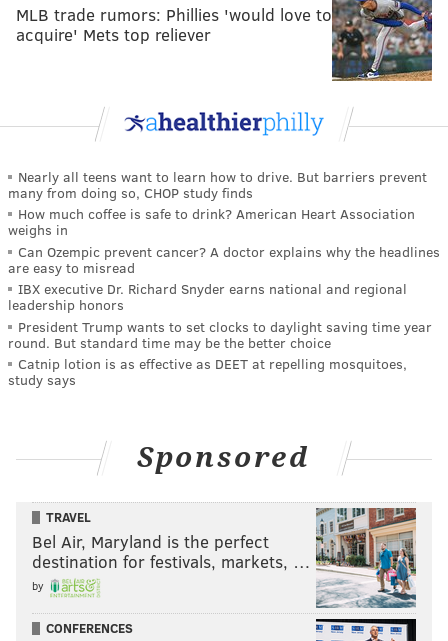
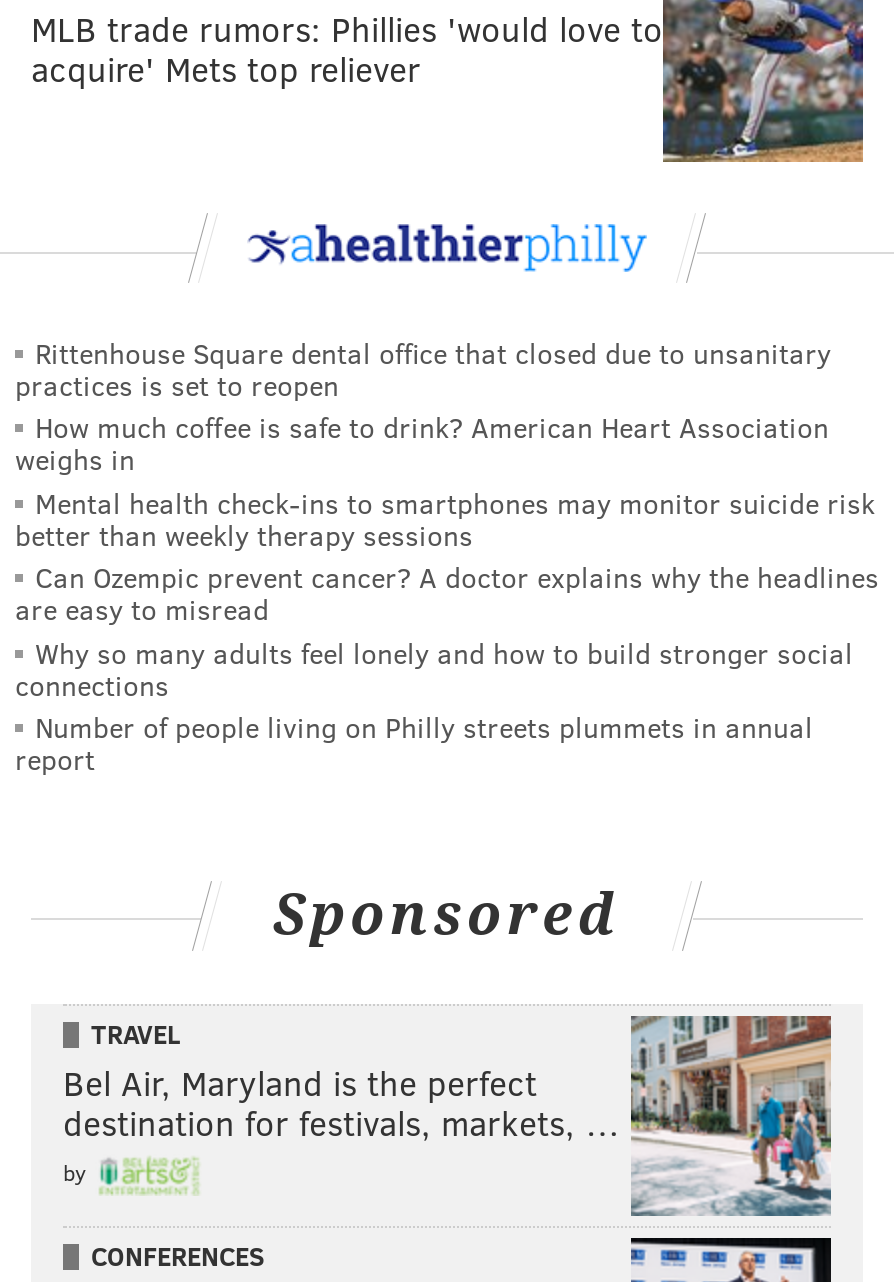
[8,166,427,201] Nearly all teens want to learn how to drive. But barriers prevent | many from doing so, CHOP study finds -> [15,333,831,403] Rittenhouse Square dental office that closed due to unsanitary | practices is set to reopen
none -> [15,483,875,553] Mental health check-ins to smartphones may monitor suicide risk | better than weekly therapy sessions
moved [8,242,440,277] -> [15,559,879,629]: Can Ozempic prevent cancer? A doctor explains why the headlines | are easy to misread
[8,279,432,389] IBX executive Dr. Richard Snyder earns national and regional | leadership honors | President Trump wants to set clocks to daylight saving time year | round. But standard time may be the better choice | Catnip lotion is as effective as DEET at repelling mosquitoes, | study says -> [15,634,853,779] Why so many adults feel lonely and how to build stronger social | connections | Number of people living on Philly streets plummets in annual | report

